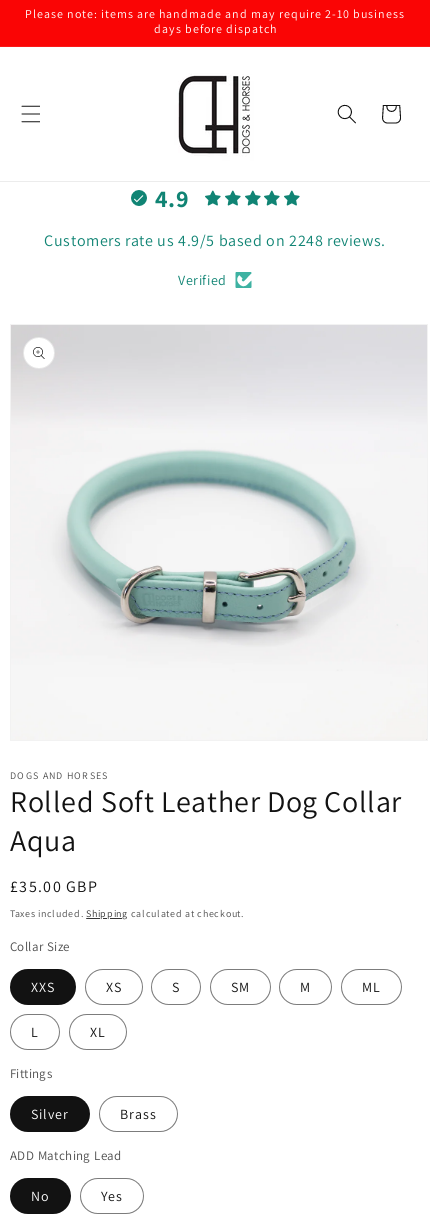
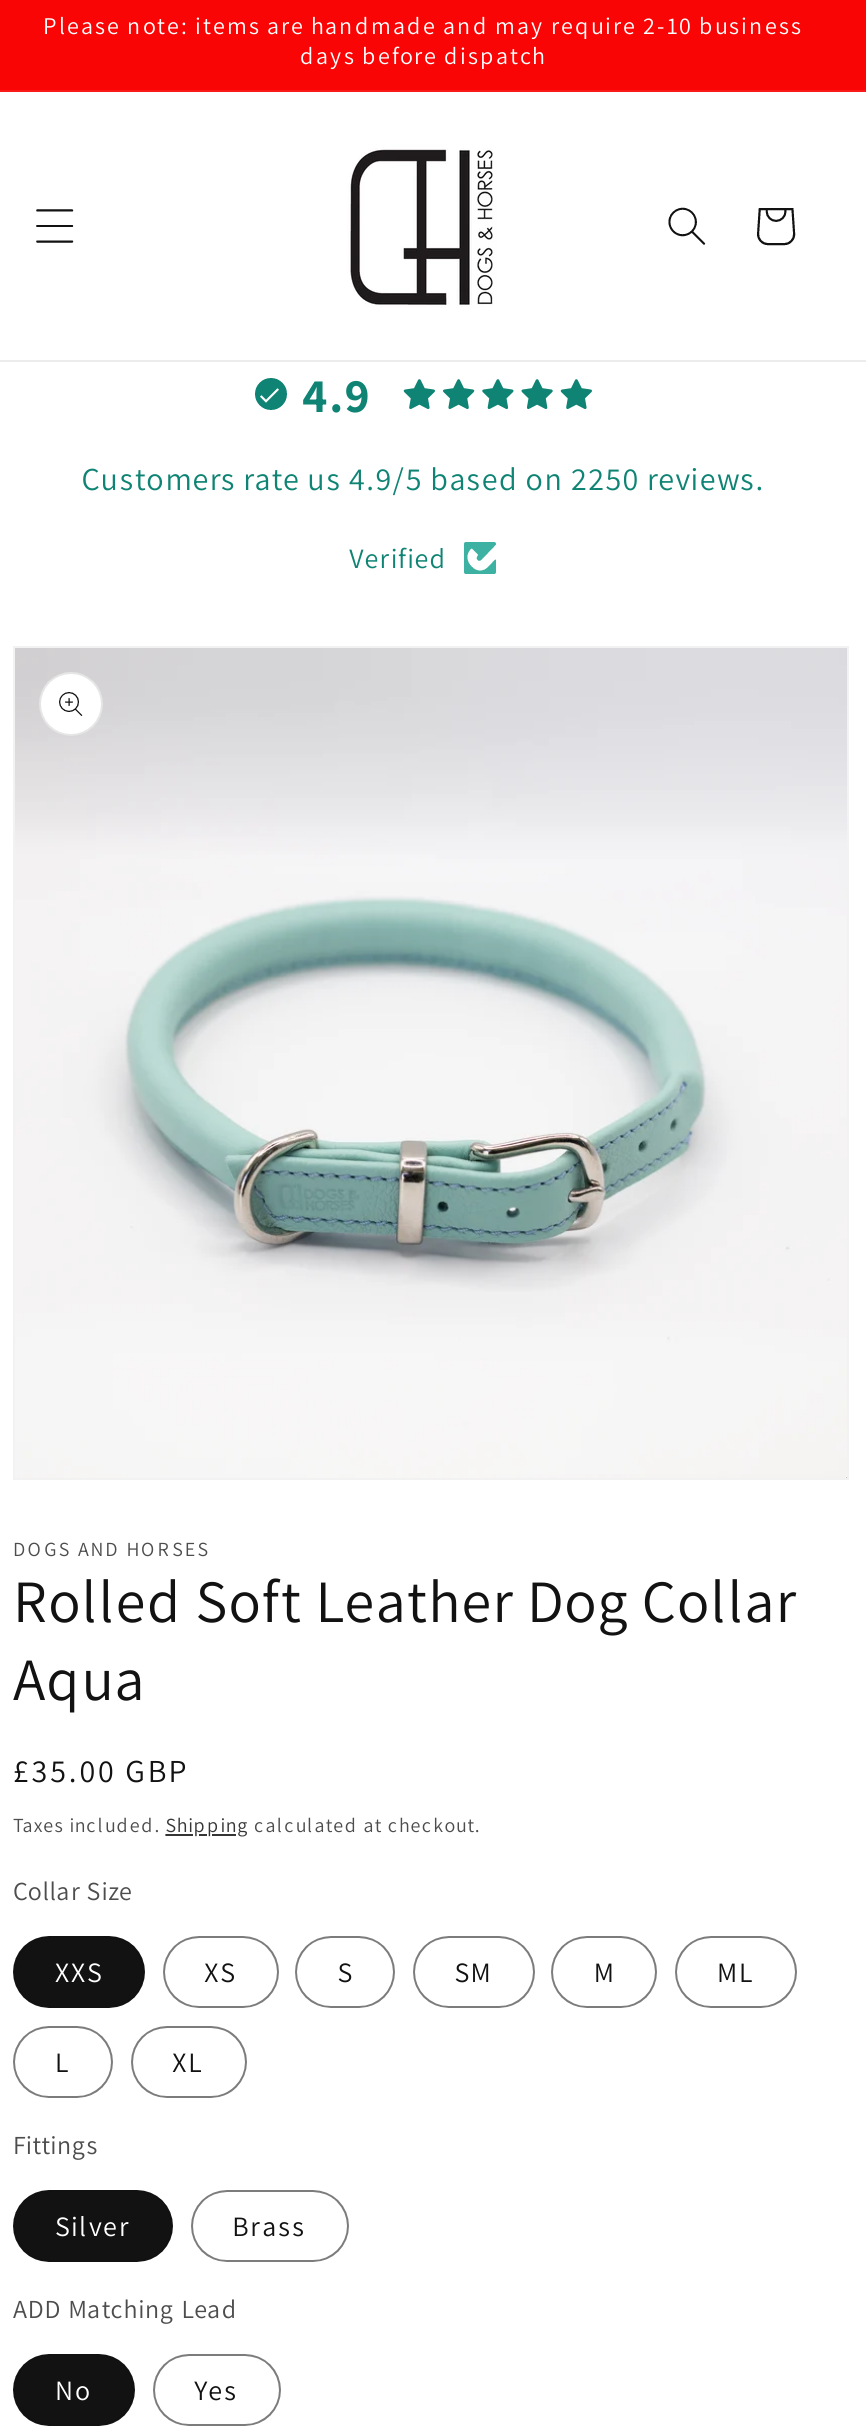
[44,230,386,251] Customers rate us 4.9/5 based on 2248 reviews. -> [81,459,765,501] Customers rate us 4.9/5 based on 2250 reviews.

